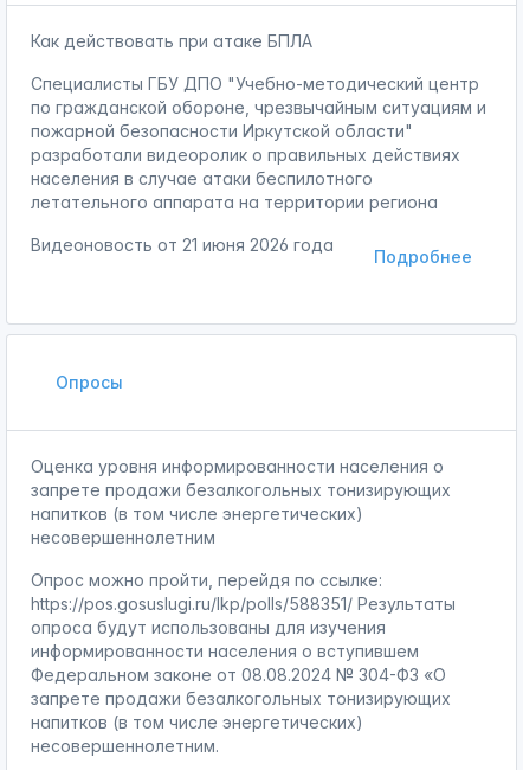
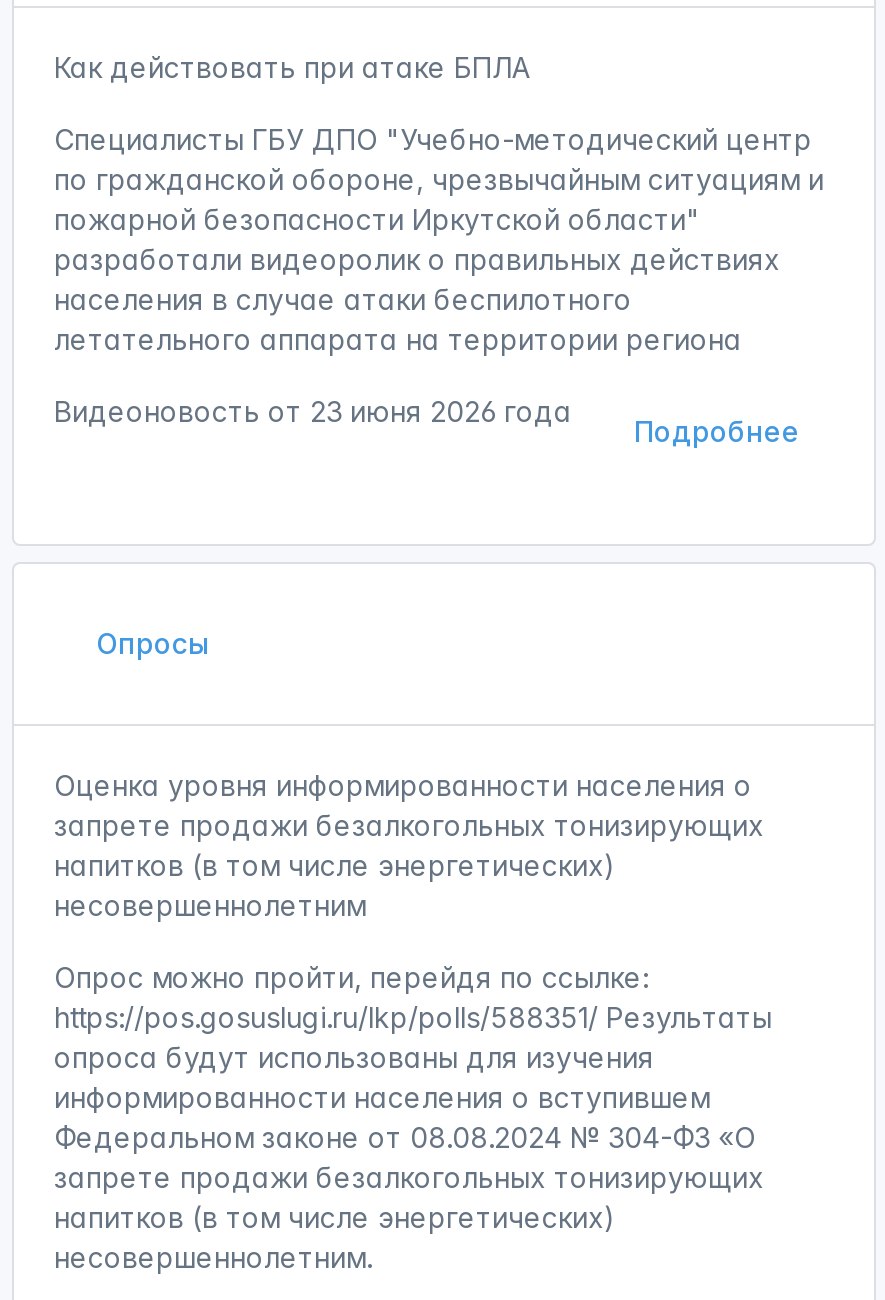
[31,235,334,255] Видеоновость от 21 июня 2026 года -> [54,394,572,428] Видеоновость от 23 июня 2026 года

